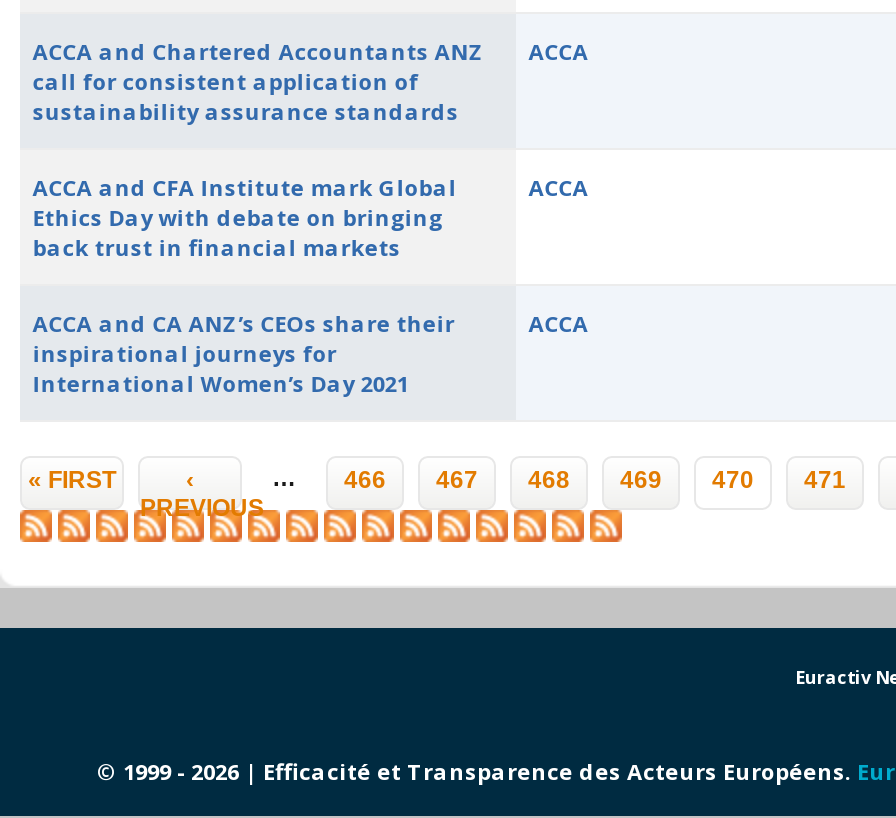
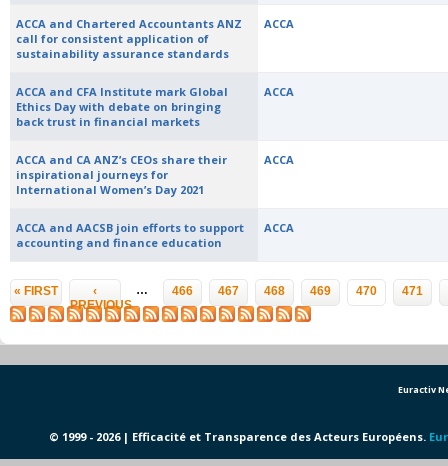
none -> [16,220,244,250] ACCA and AACSB join efforts to support | accounting and finance education
none -> [264,220,294,235] ACCA

